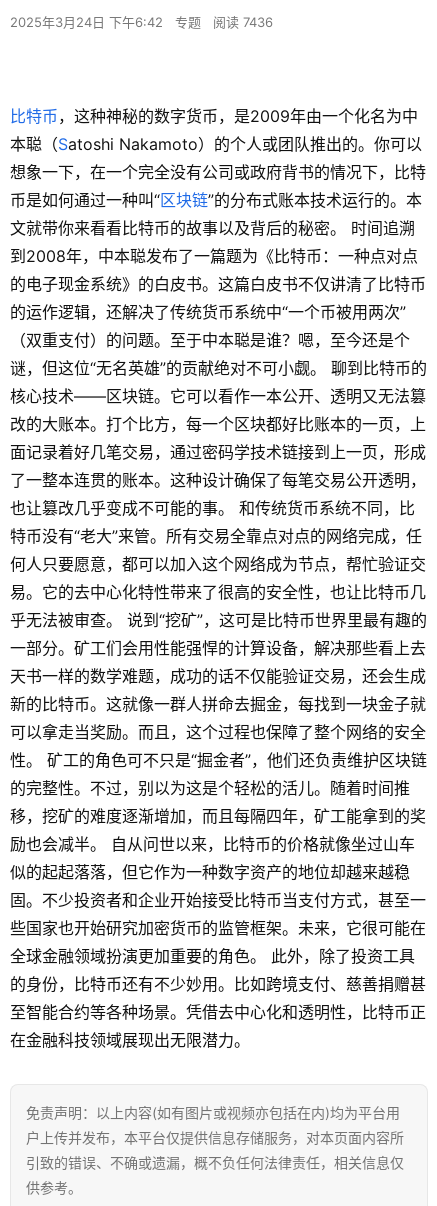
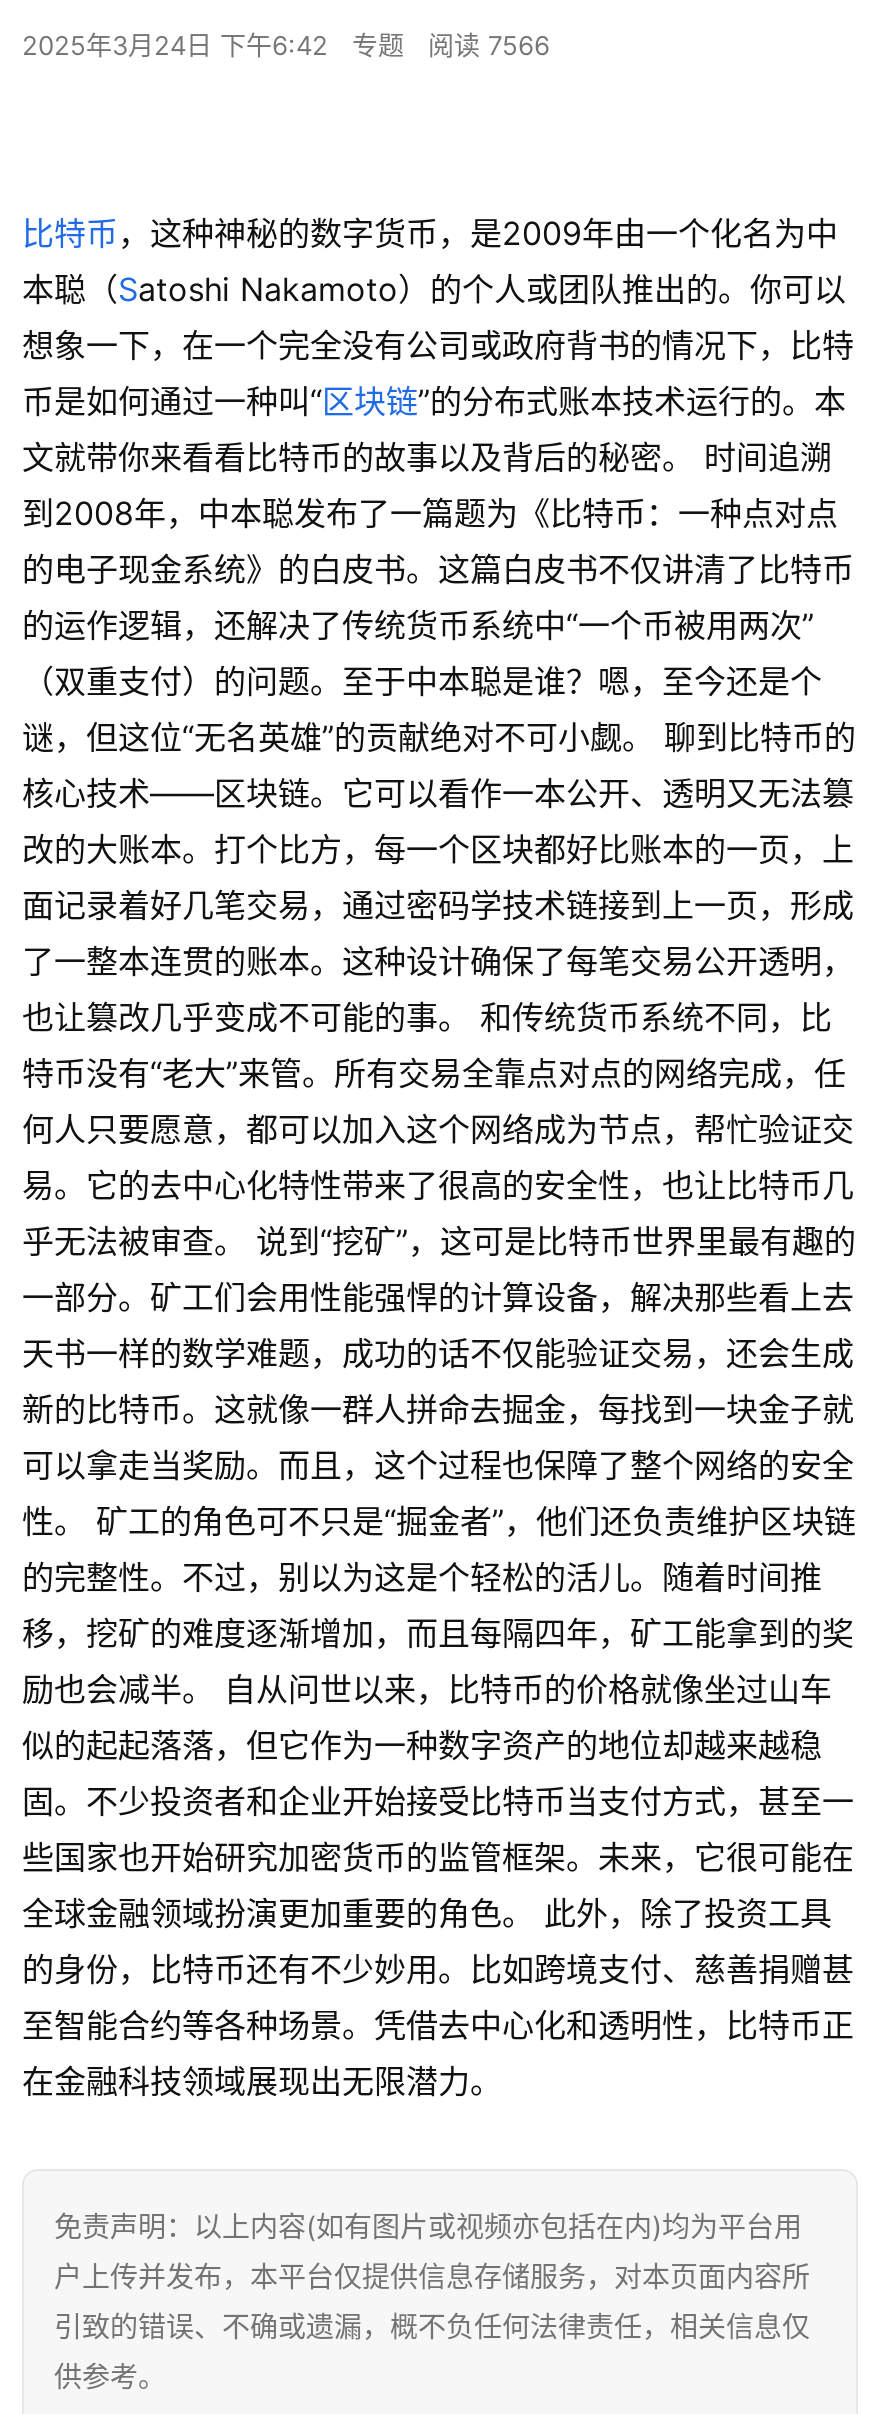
[10,14,273,30] 2025年3月24日 下午6:42 专题 阅读 7436 -> [22,29,550,61] 2025年3月24日 下午6:42 专题 阅读 7566

